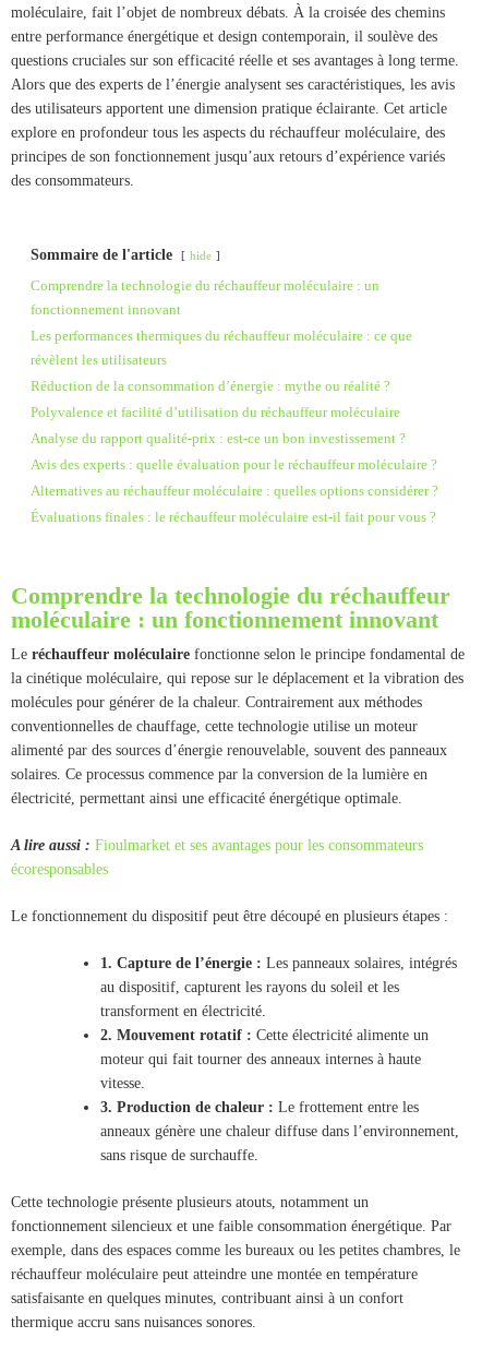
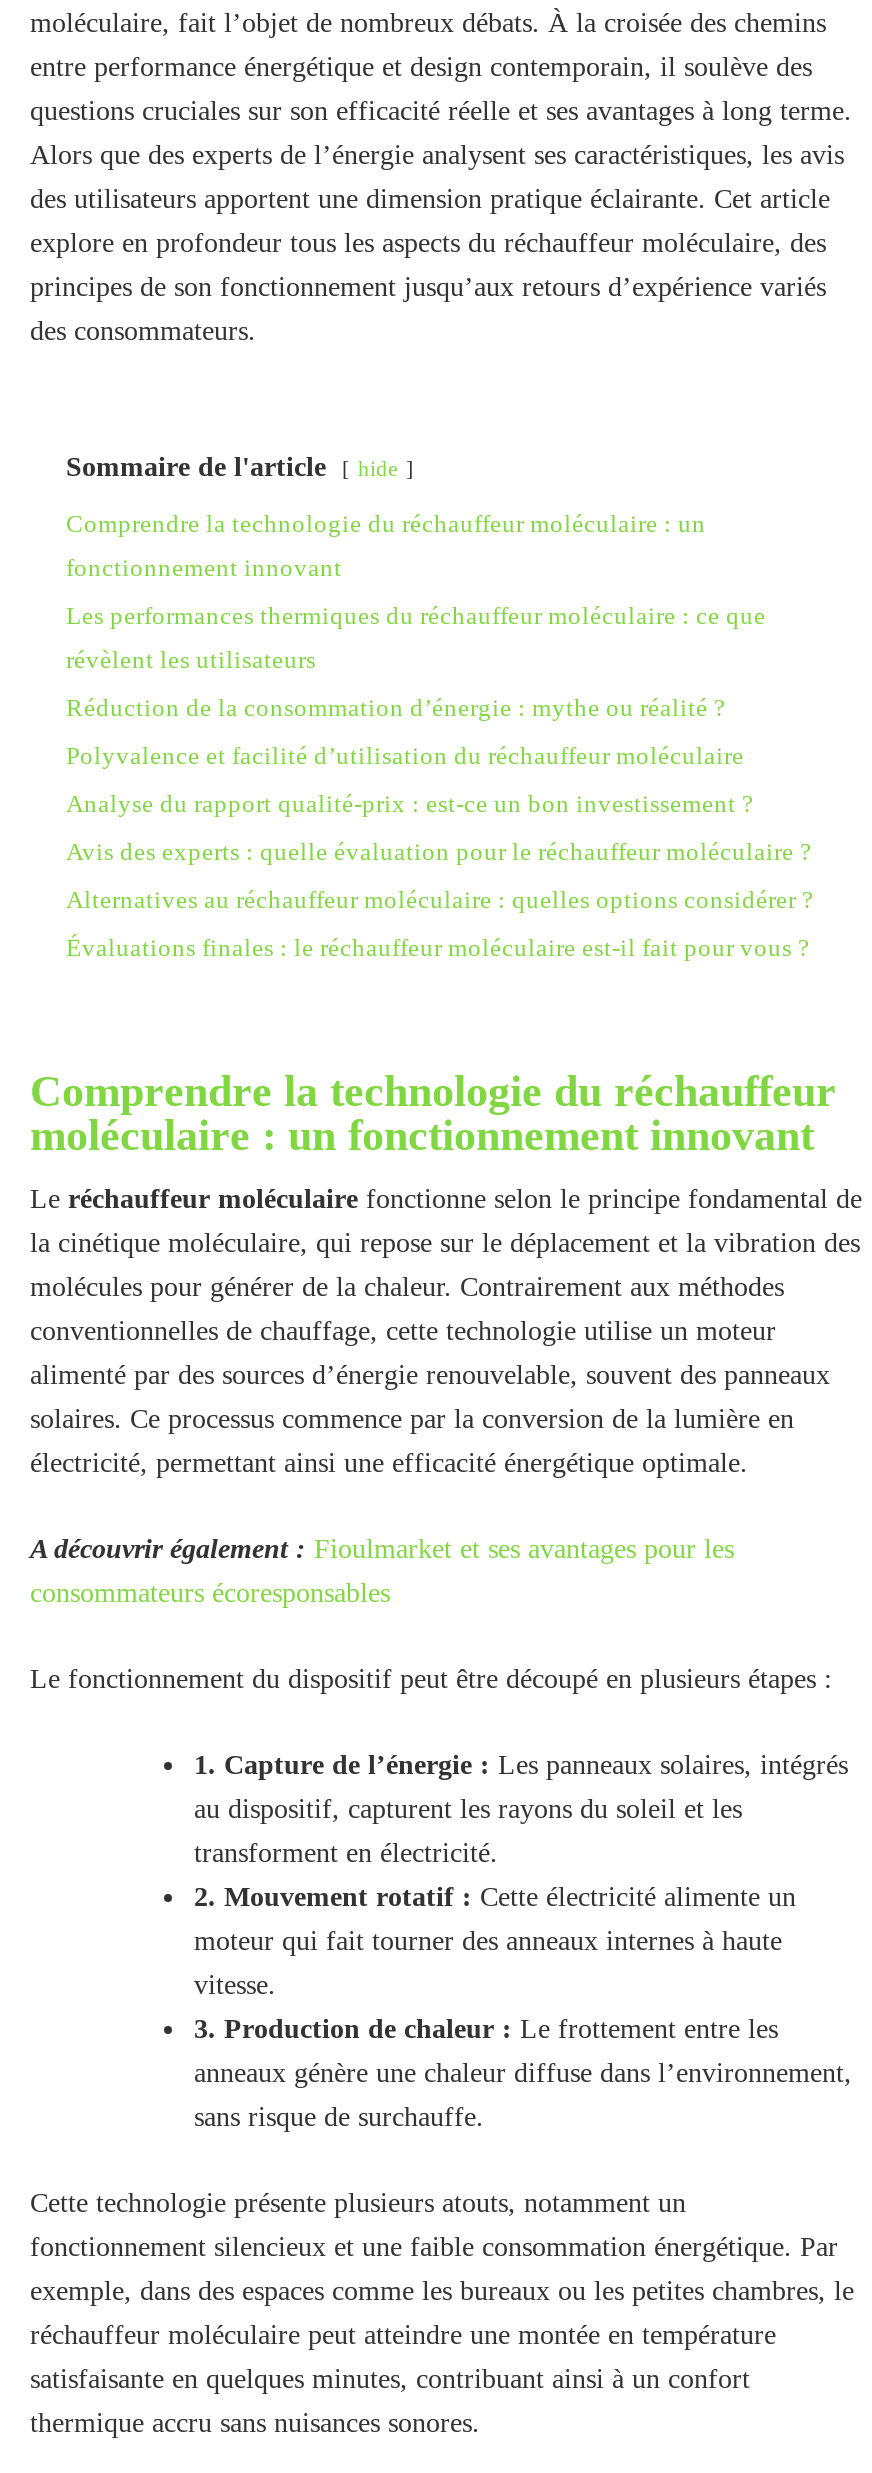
[11,837,423,853] A lire aussi : Fioulmarket et ses avantages pour les consommateurs -> [30,1534,734,1564] A découvrir également : Fioulmarket et ses avantages pour les
[11,861,108,877] écoresponsables -> [30,1578,390,1608] consommateurs écoresponsables

